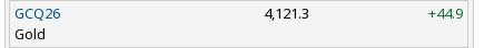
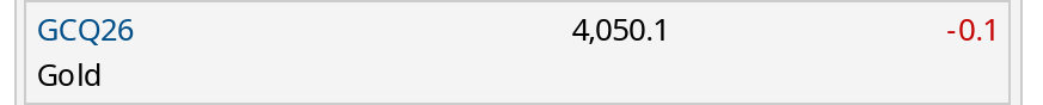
[264,4,309,23] 4,121.3 -> [571,8,669,51] 4,050.1
[428,4,463,23] +44.9 -> [946,8,999,51] -0.1

